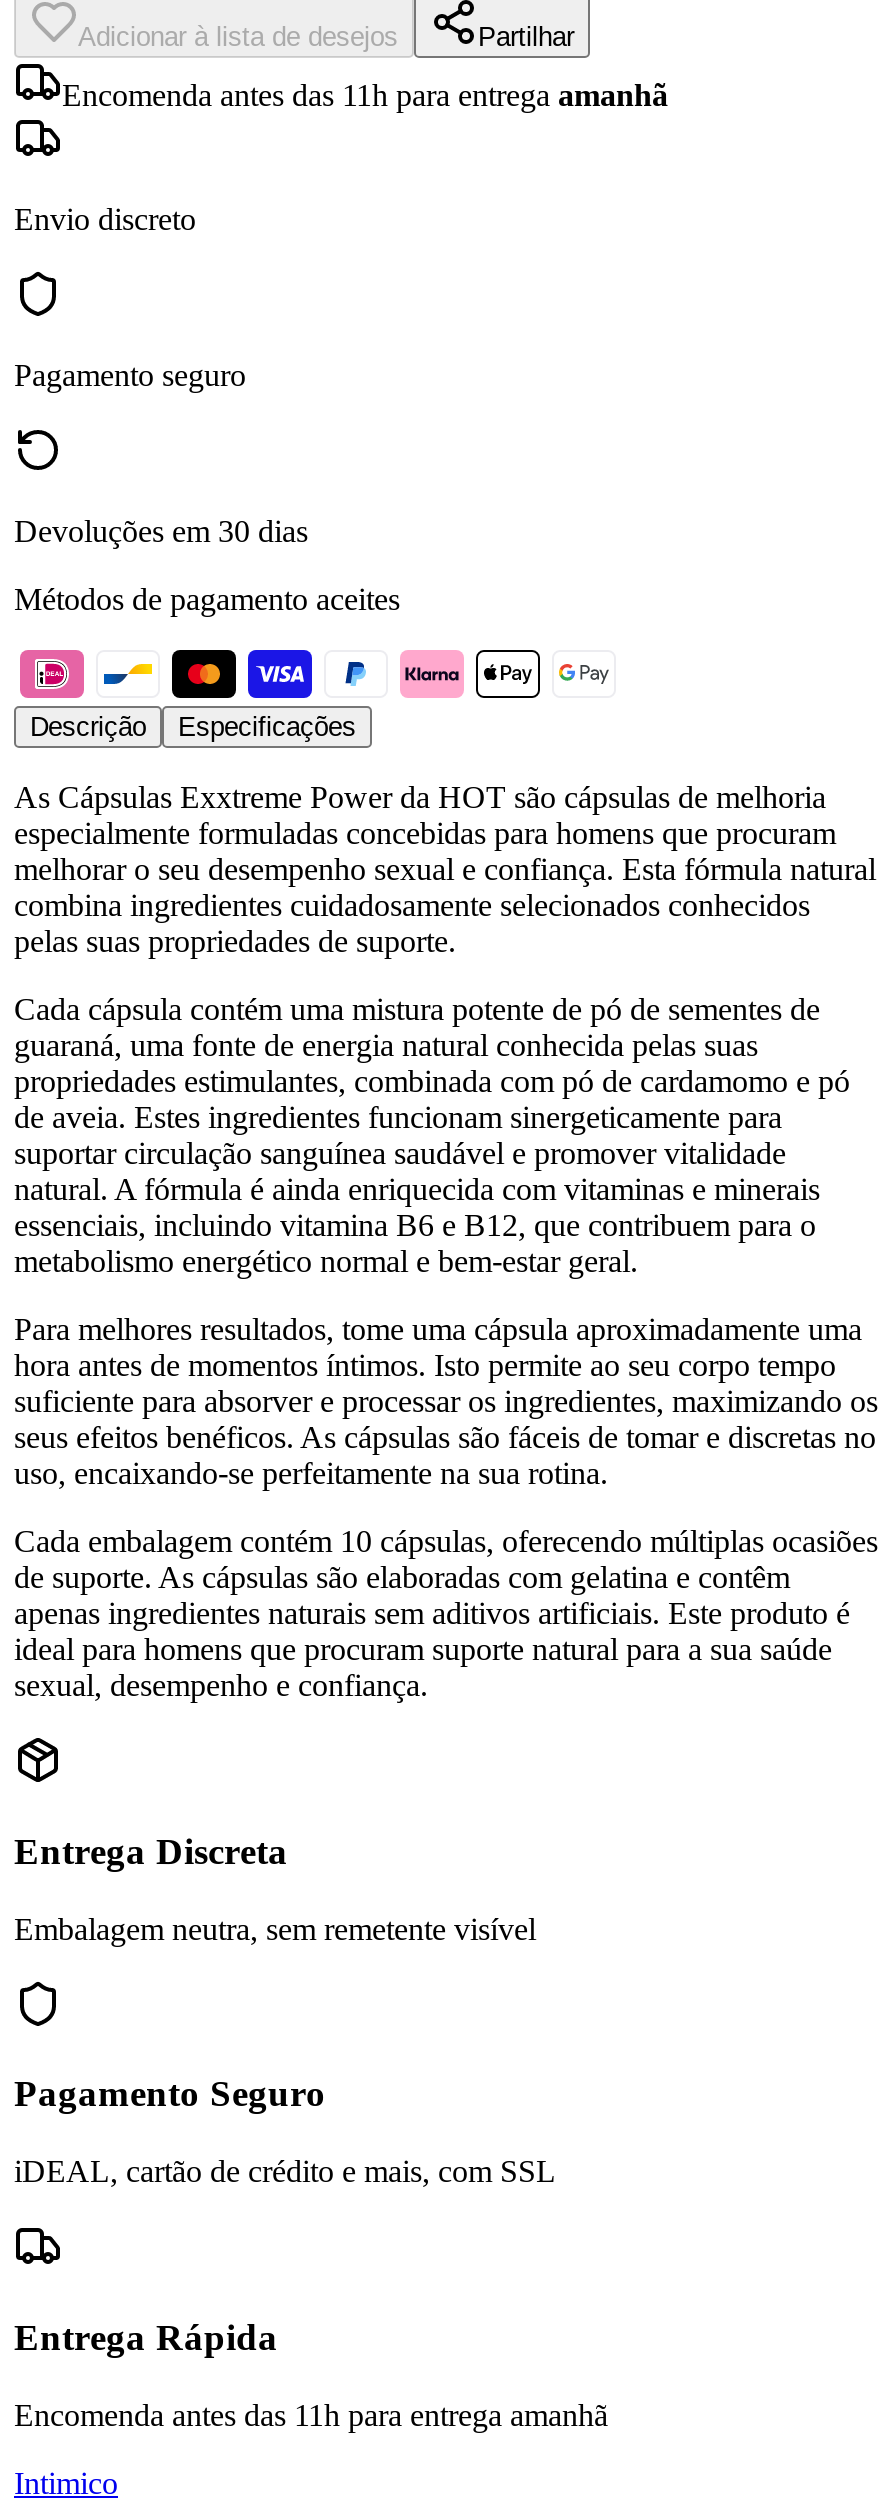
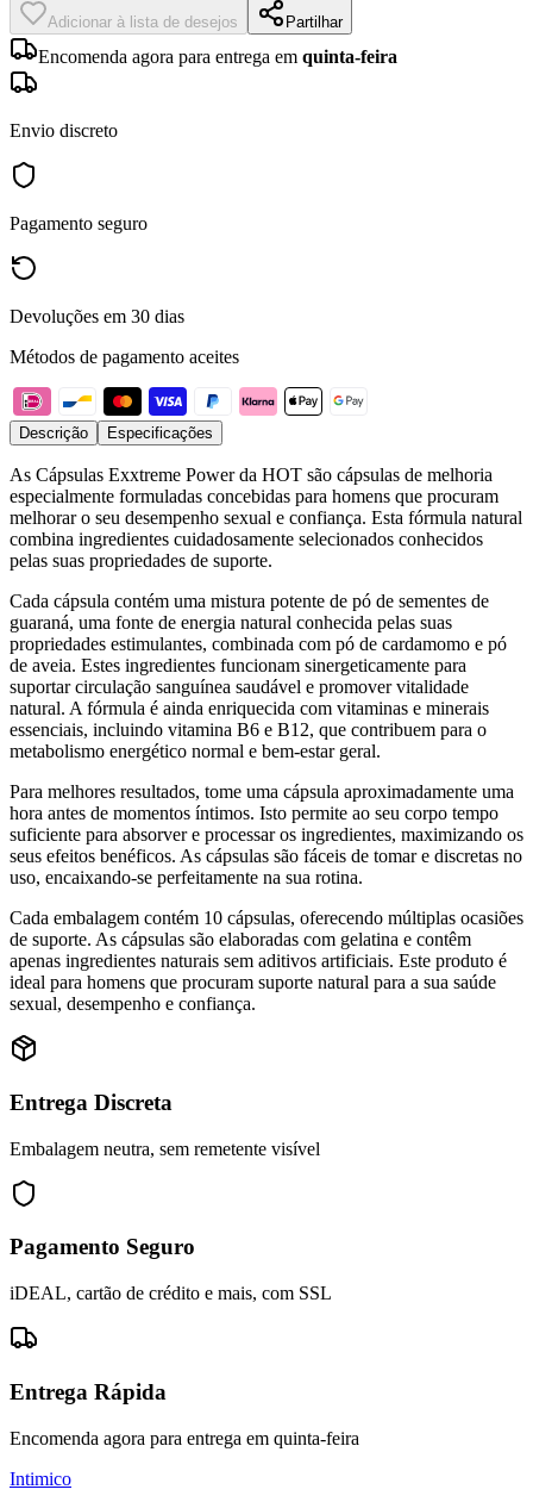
[62,78,668,112] Encomenda antes das 11h para entrega amanhã -> [38,47,397,67] Encomenda agora para entrega em quinta-feira
[14,2397,608,2431] Encomenda antes das 11h para entrega amanhã -> [10,1428,359,1448] Encomenda agora para entrega em quinta-feira

